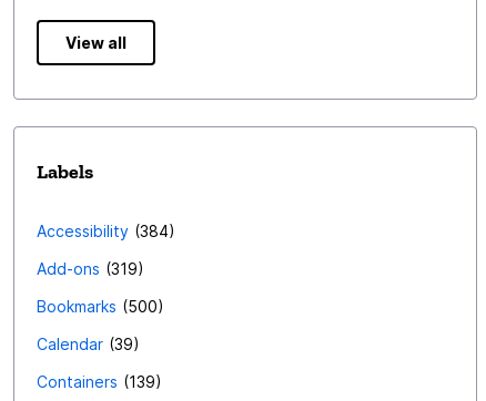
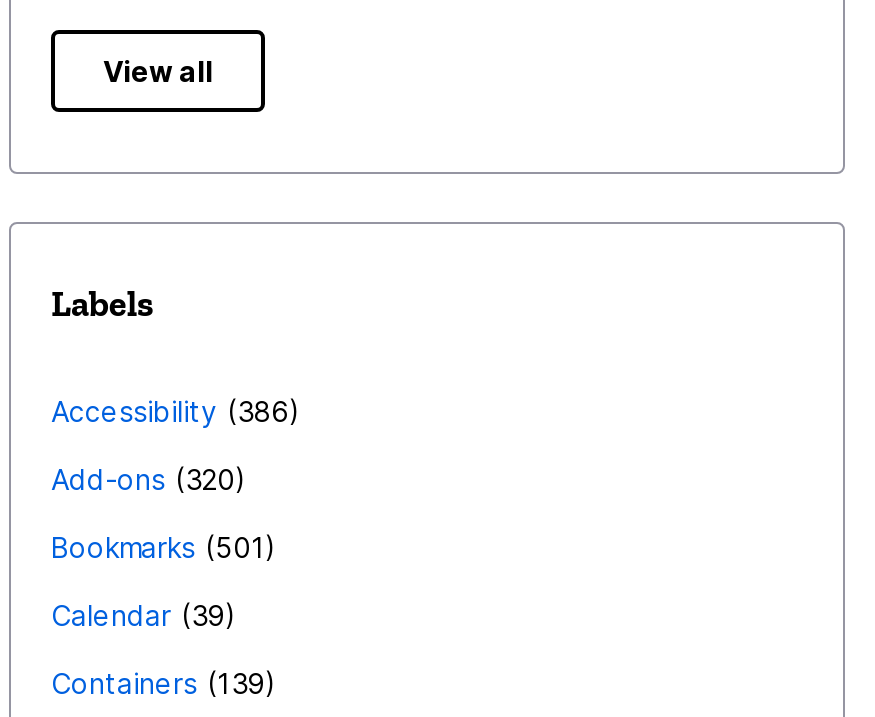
[37,222,169,241] Accessibility 384 -> [51,394,289,428] Accessibility 386
[37,259,138,278] Add-ons 319 -> [51,462,235,496] Add-ons 320
[37,297,158,316] Bookmarks 500 -> [51,530,265,564] Bookmarks 501

